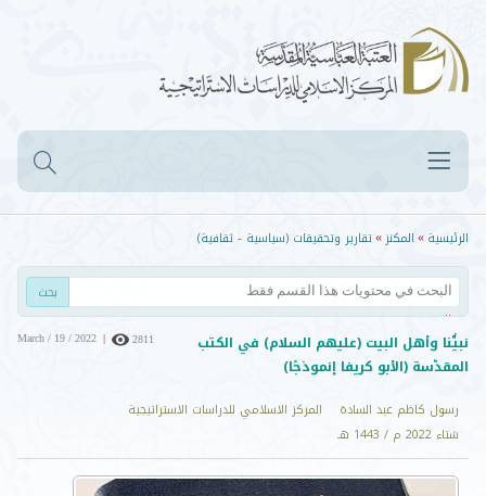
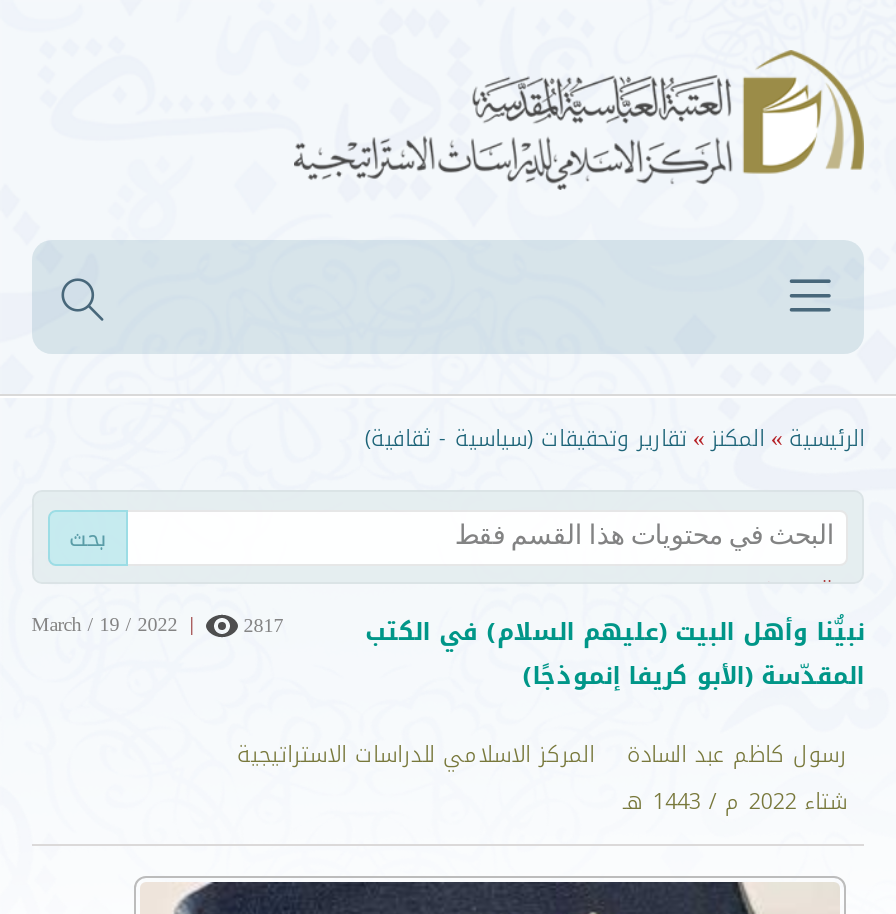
[129,333,154,345] 2811 -> [237,613,283,635] 2817

